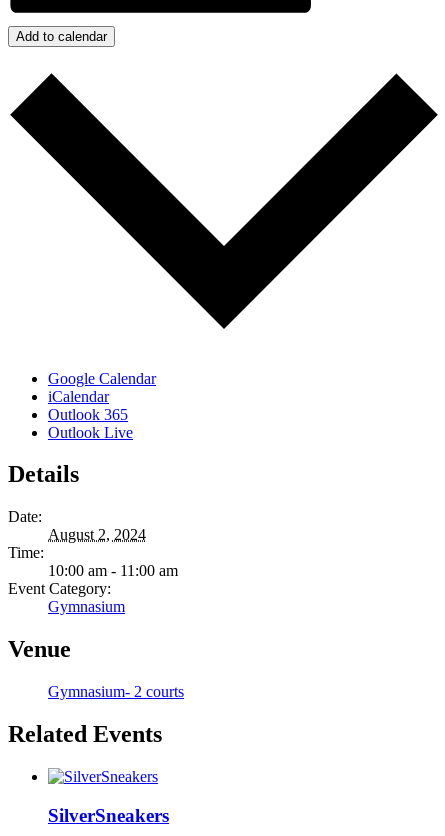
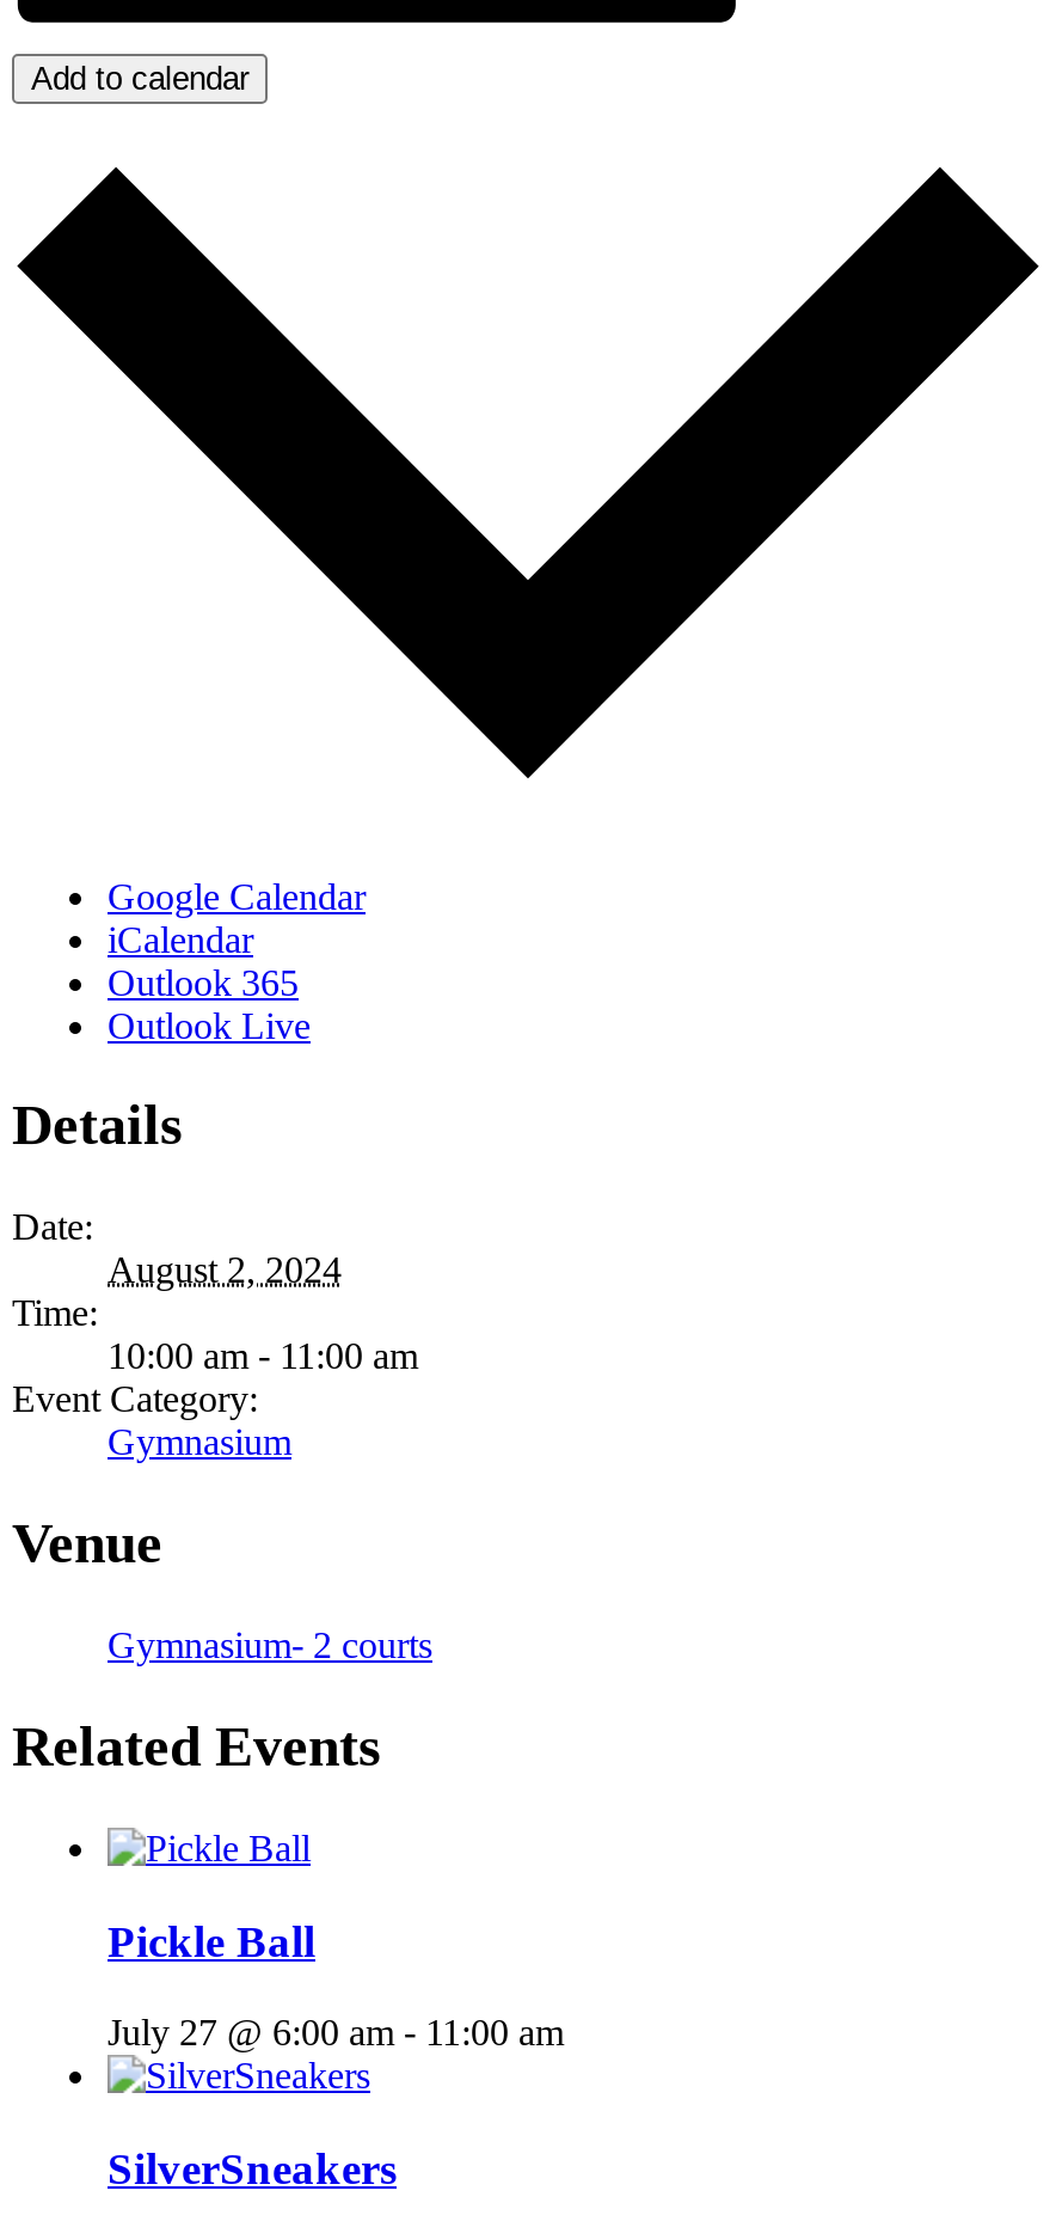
none -> [108,1915,564,2053] Pickle Ball | July 27 @ 6:00 am - 11:00 am

